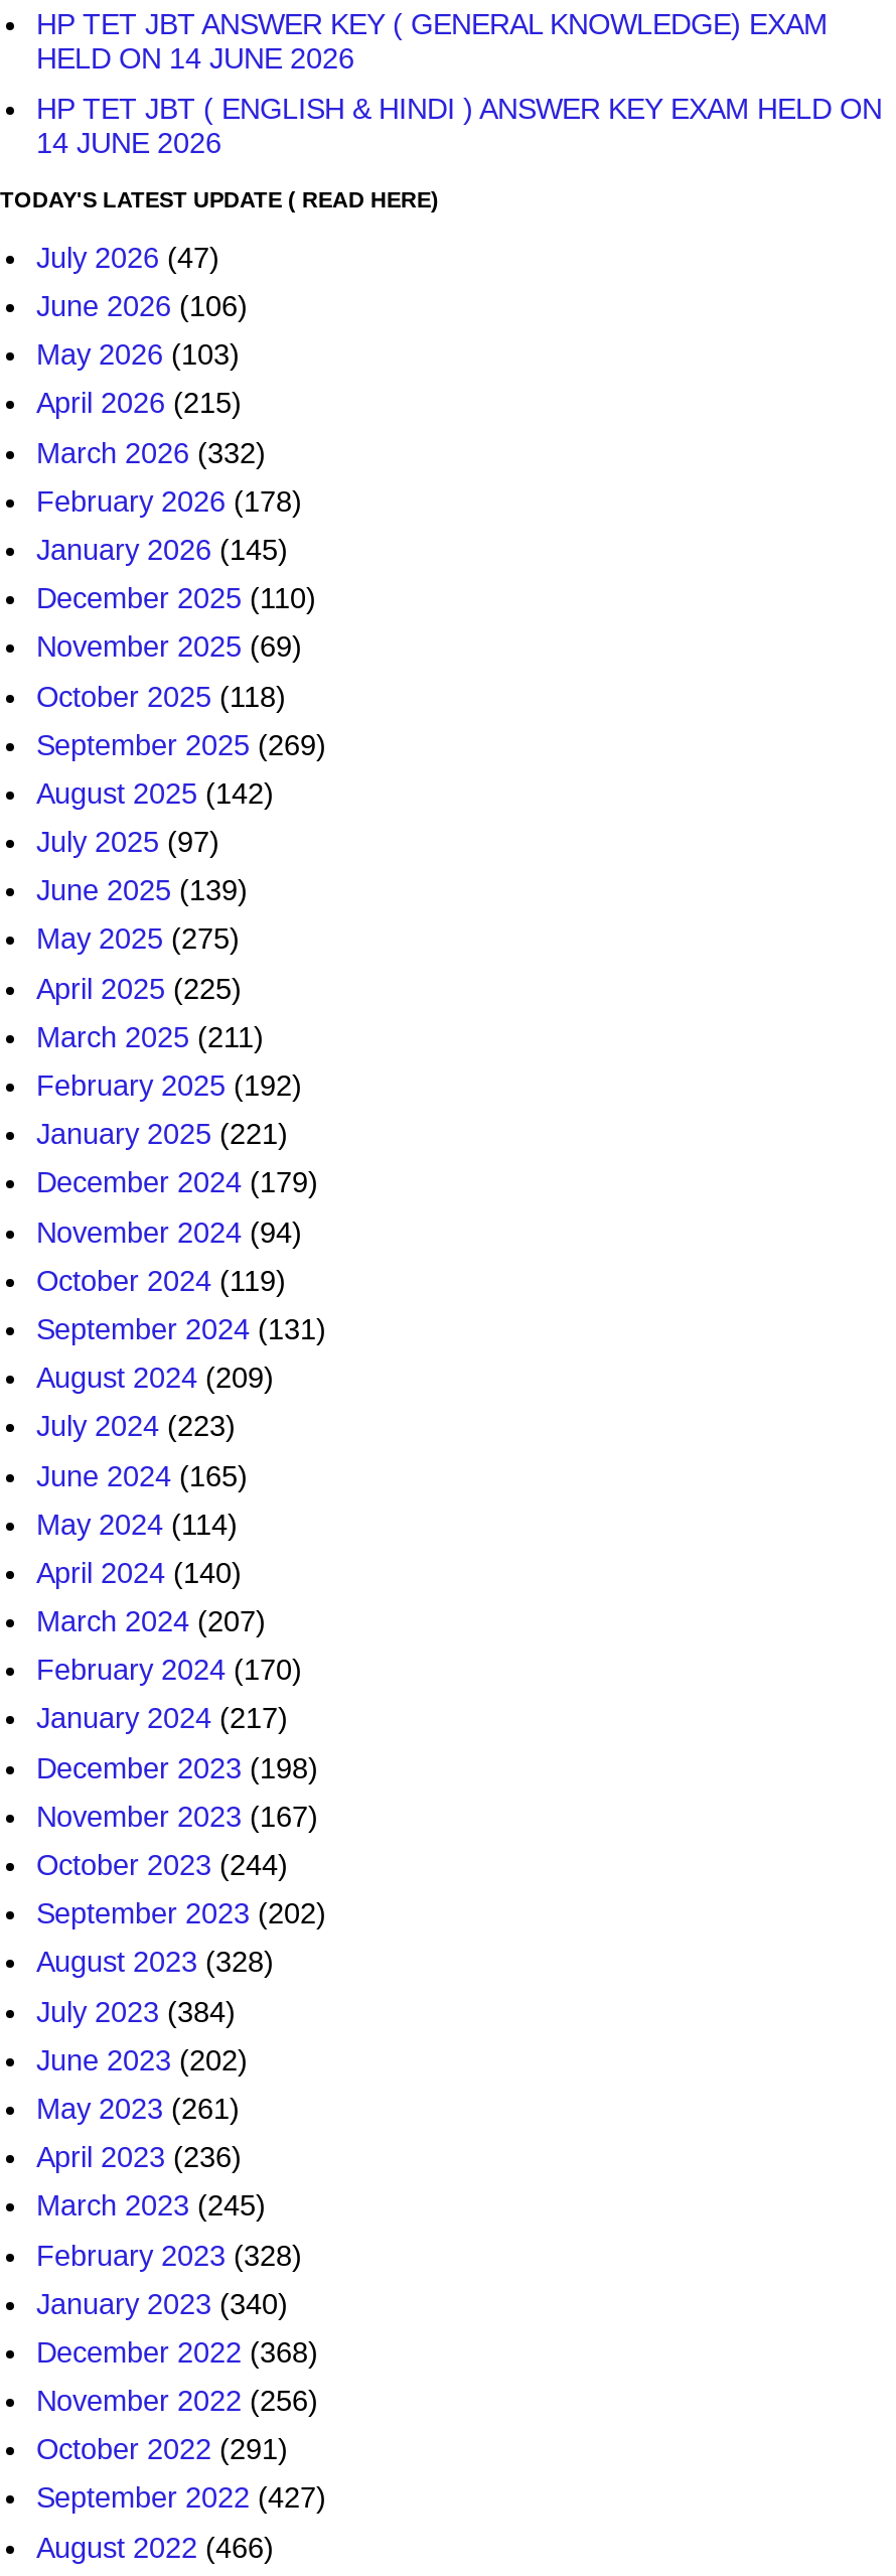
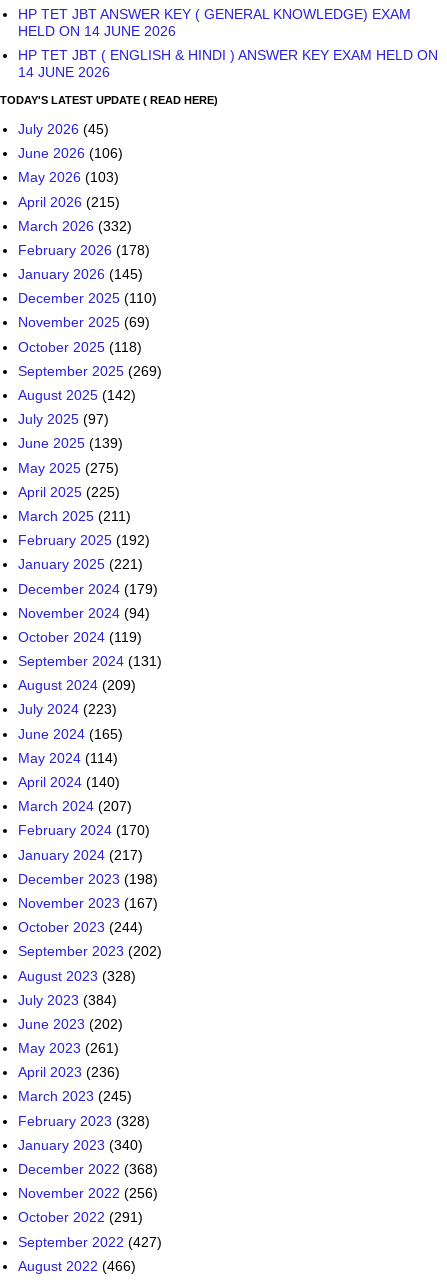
[36,241,219,274] July 2026 (47) -> [18,121,109,137] July 2026 (45)

